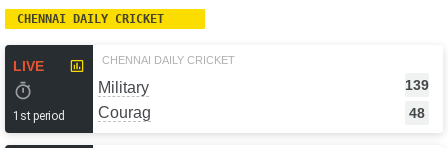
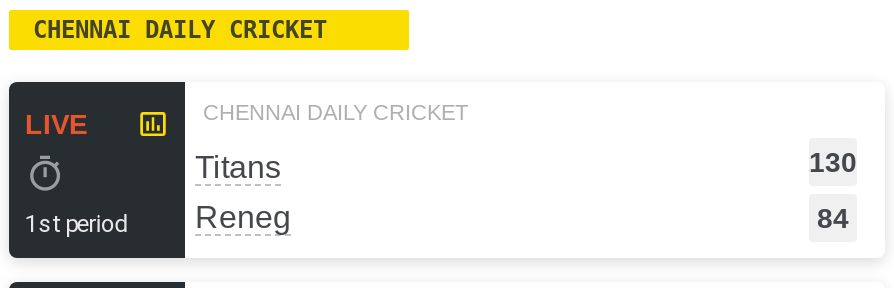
[98,79,149,96] Military -> [195,150,281,184] Titans
[405,77,429,93] 139 -> [809,146,857,178] 130
[98,104,151,121] Courag -> [195,200,291,234] Reneg
[409,105,425,121] 48 -> [817,202,849,234] 84

